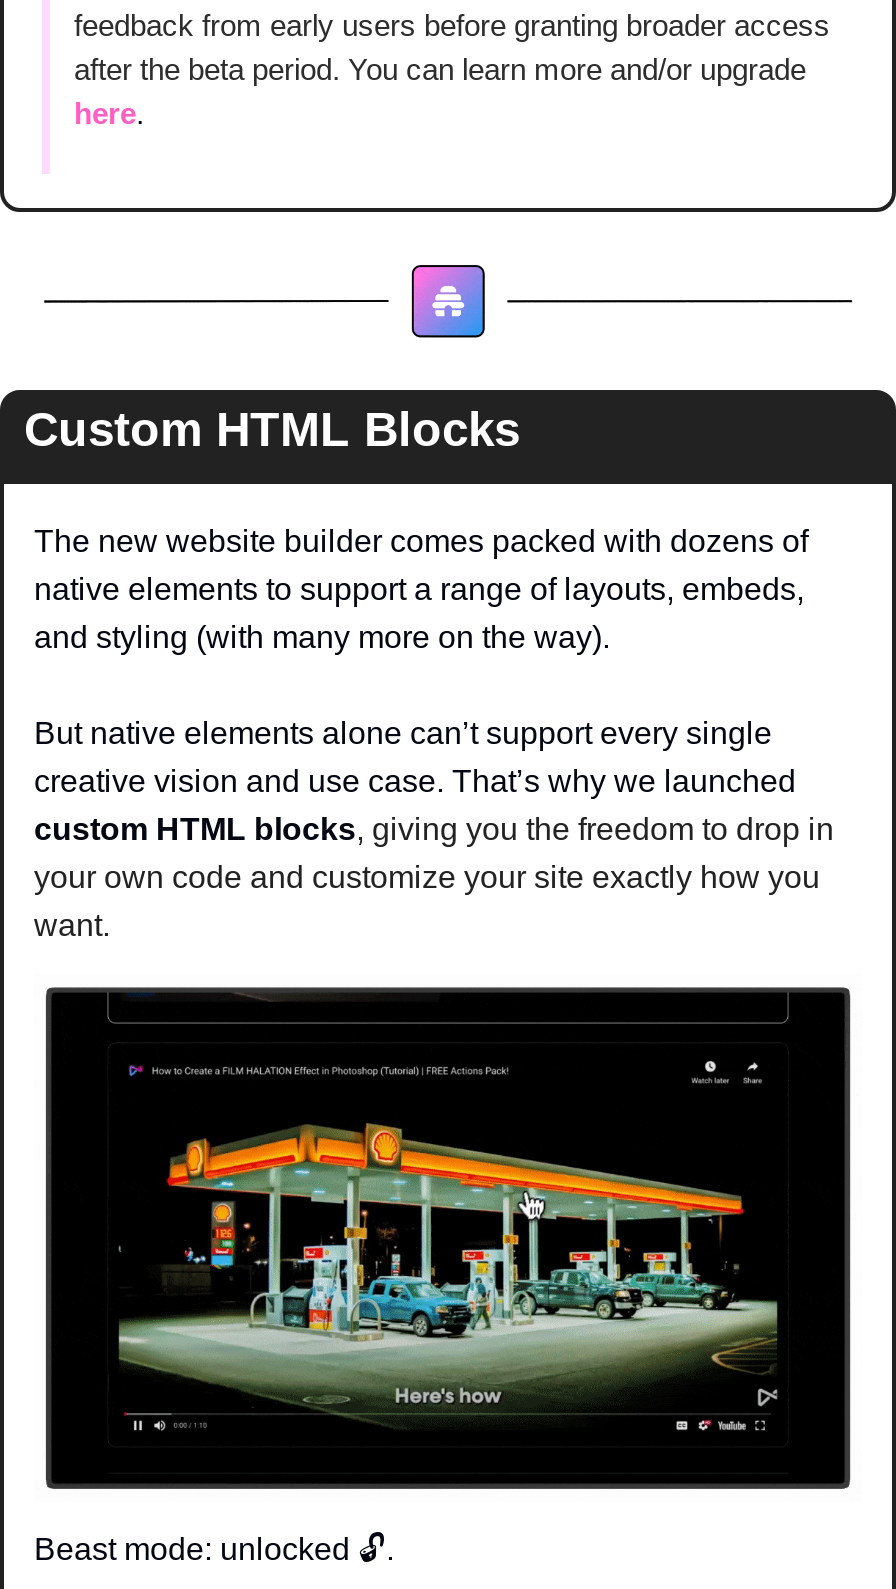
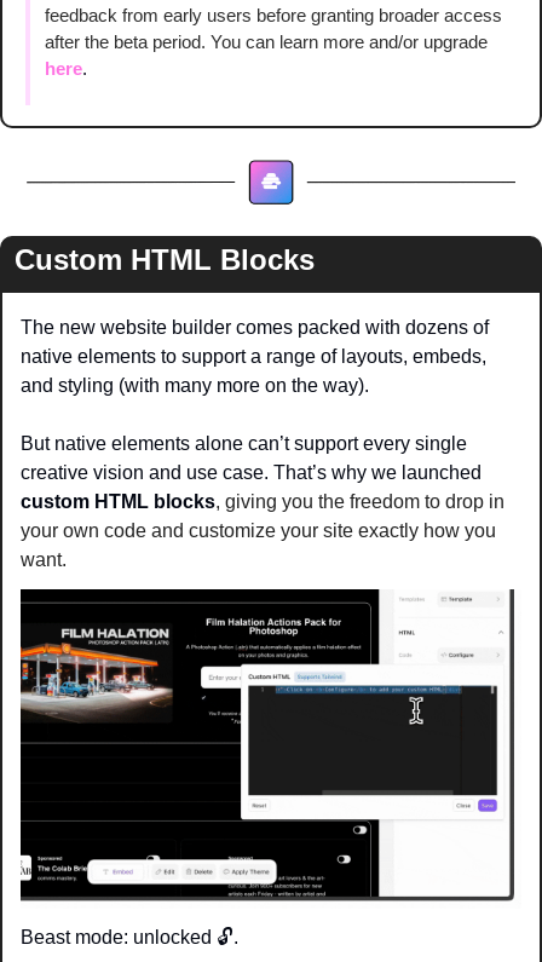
[34,974,850,1488] [image] -> [19,588,515,901] [image]

